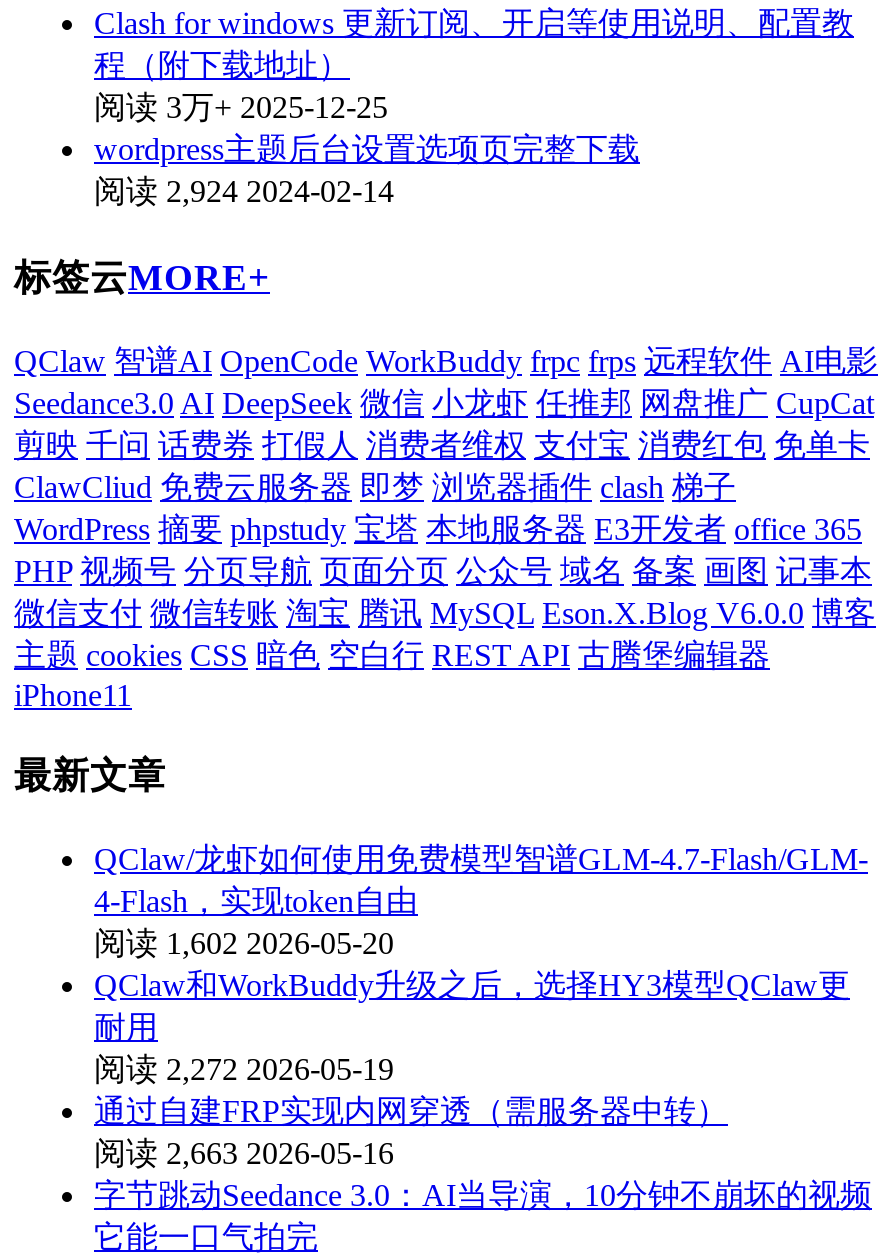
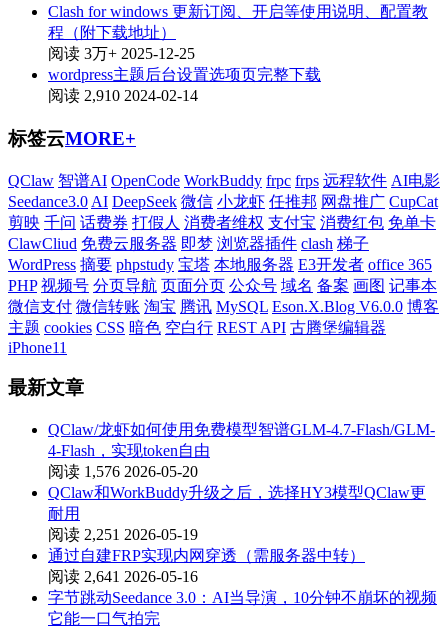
[94,174,394,208] 阅读 2,924 2024-02-14 -> [48,87,198,104] 阅读 2,910 2024-02-14
[94,926,394,960] 阅读 1,602 2026-05-20 -> [48,463,198,480] 阅读 1,576 2026-05-20
[94,1052,394,1086] 阅读 2,272 2026-05-19 -> [48,526,198,543] 阅读 2,251 2026-05-19
[94,1136,394,1170] 阅读 2,663 2026-05-16 -> [48,568,198,585] 阅读 2,641 2026-05-16

